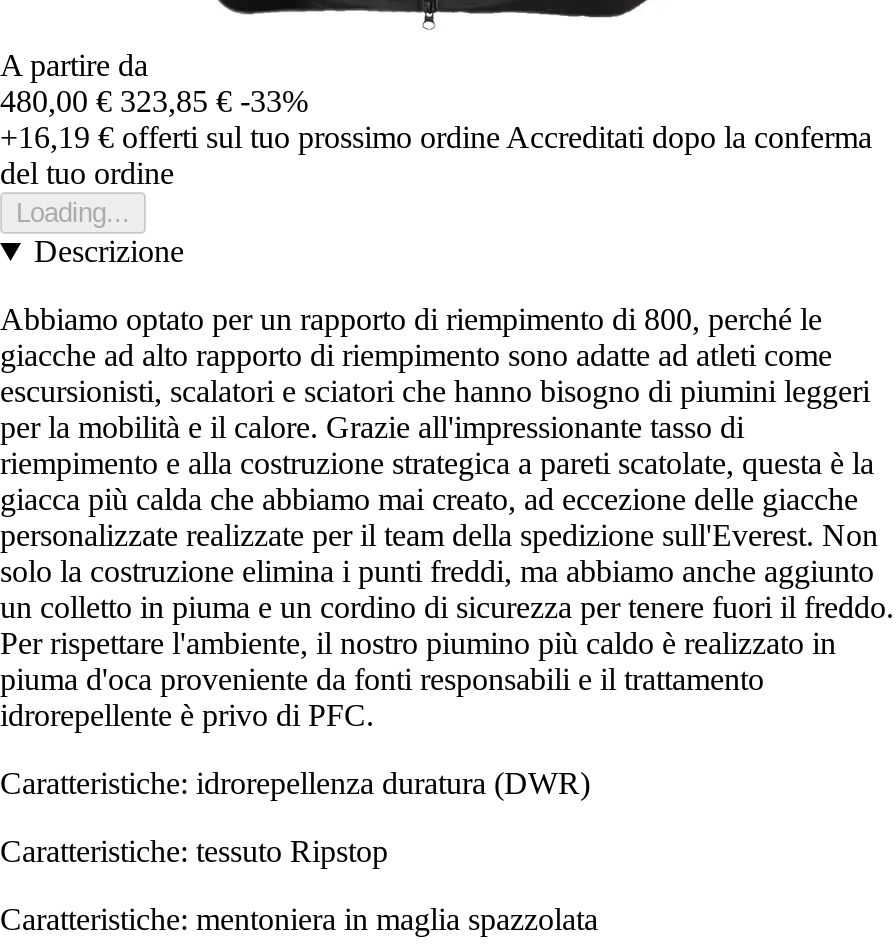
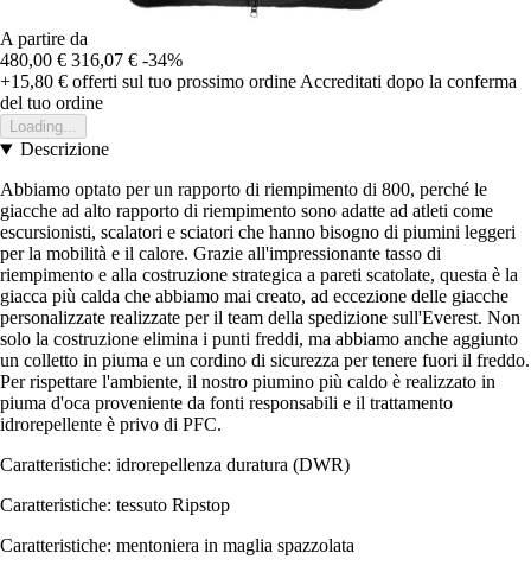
[0,84,308,118] 480,00 € 323,85 € -33% -> [0,50,183,70] 480,00 € 316,07 € -34%
[0,120,872,154] +16,19 €offerti sul tuo prossimo ordine Accreditati dopo la conferma -> [0,71,517,92] +15,80 €offerti sul tuo prossimo ordine Accreditati dopo la conferma

